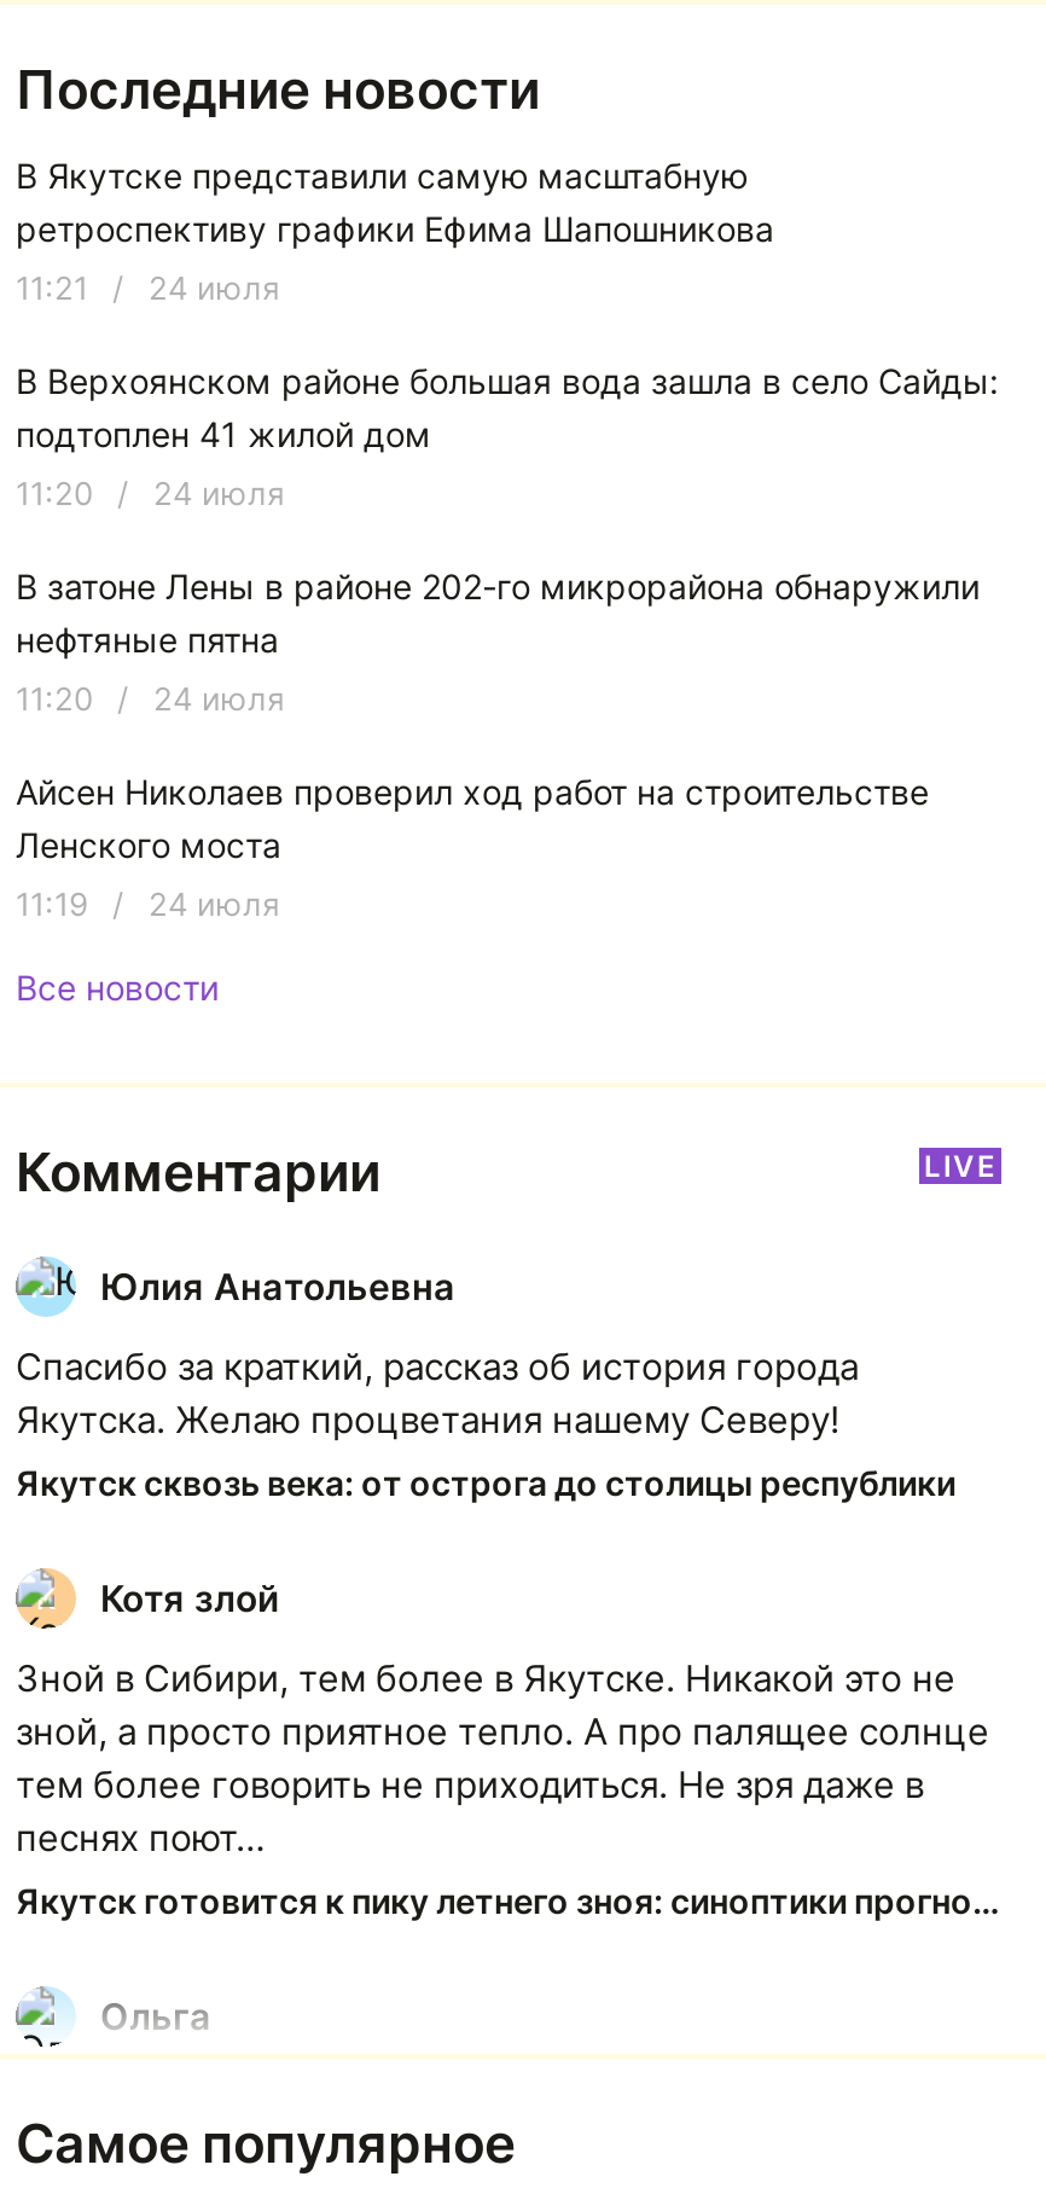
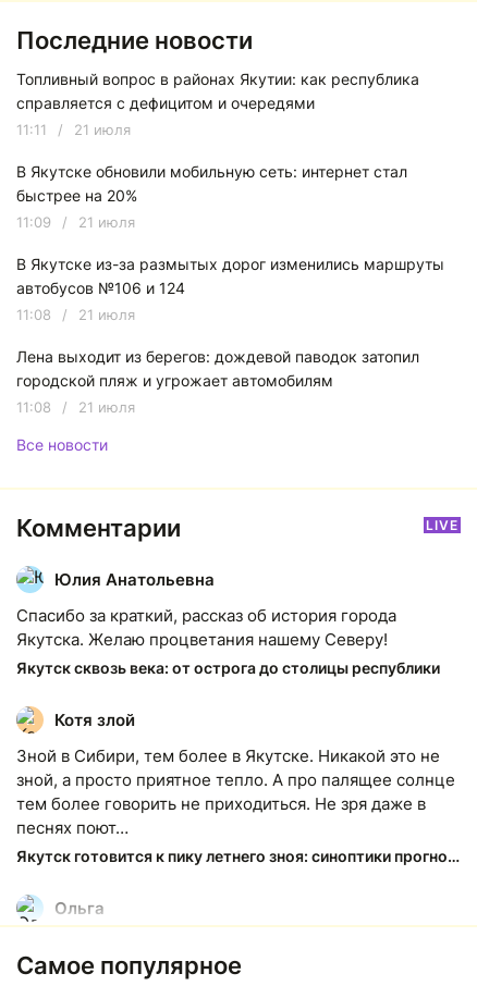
[16,156,774,250] В Якутске представили самую масштабную | ретроспективу графики Ефима Шапошникова -> [16,70,419,113] Топливный вопрос в районах Якутии: как республика | справляется с дефицитом и очередями
[16,269,279,308] 11:21 / 24 июля -> [16,121,131,139] 11:11 / 21 июля
[16,361,999,455] В Верхоянском районе большая вода зашла в село Сайды: | подтоплен 41 жилой дом -> [16,163,407,205] В Якутске обновили мобильную сеть: интернет стал | быстрее на 20%
[16,475,284,513] 11:20 / 24 июля -> [16,214,135,231] 11:09 / 21 июля
[16,566,980,661] В затоне Лены в районе 202-го микрорайона обнаружили | нефтяные пятна -> [16,255,444,298] В Якутске из-за размытых дорог изменились маршруты | автобусов №106 и 124
[16,680,284,719] 11:20 / 24 июля -> [16,306,135,324] 11:08 / 21 июля
[16,772,929,866] Айсен Николаев проверил ход работ на строительстве | Ленского моста -> [16,348,419,390] Лена выходит из берегов: дождевой паводок затопил | городской пляж и угрожает автомобилям
[16,885,279,924] 11:19 / 24 июля -> [16,399,135,416] 11:08 / 21 июля

